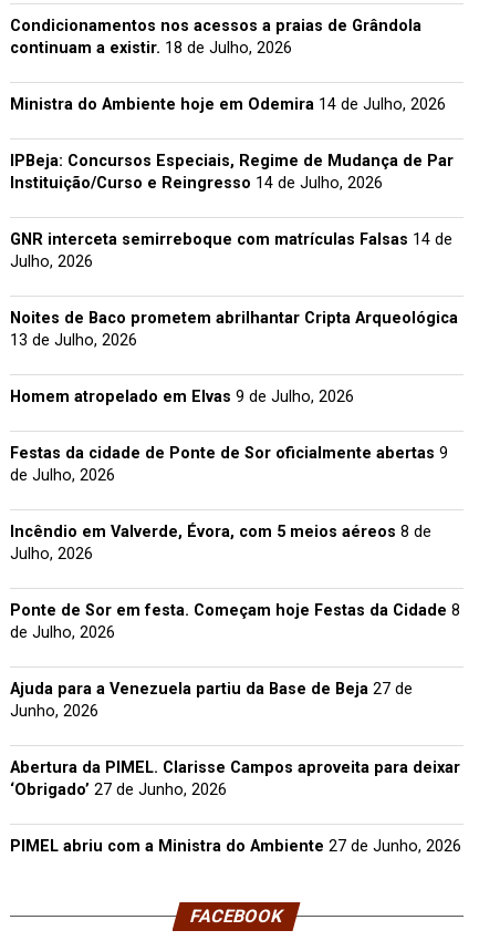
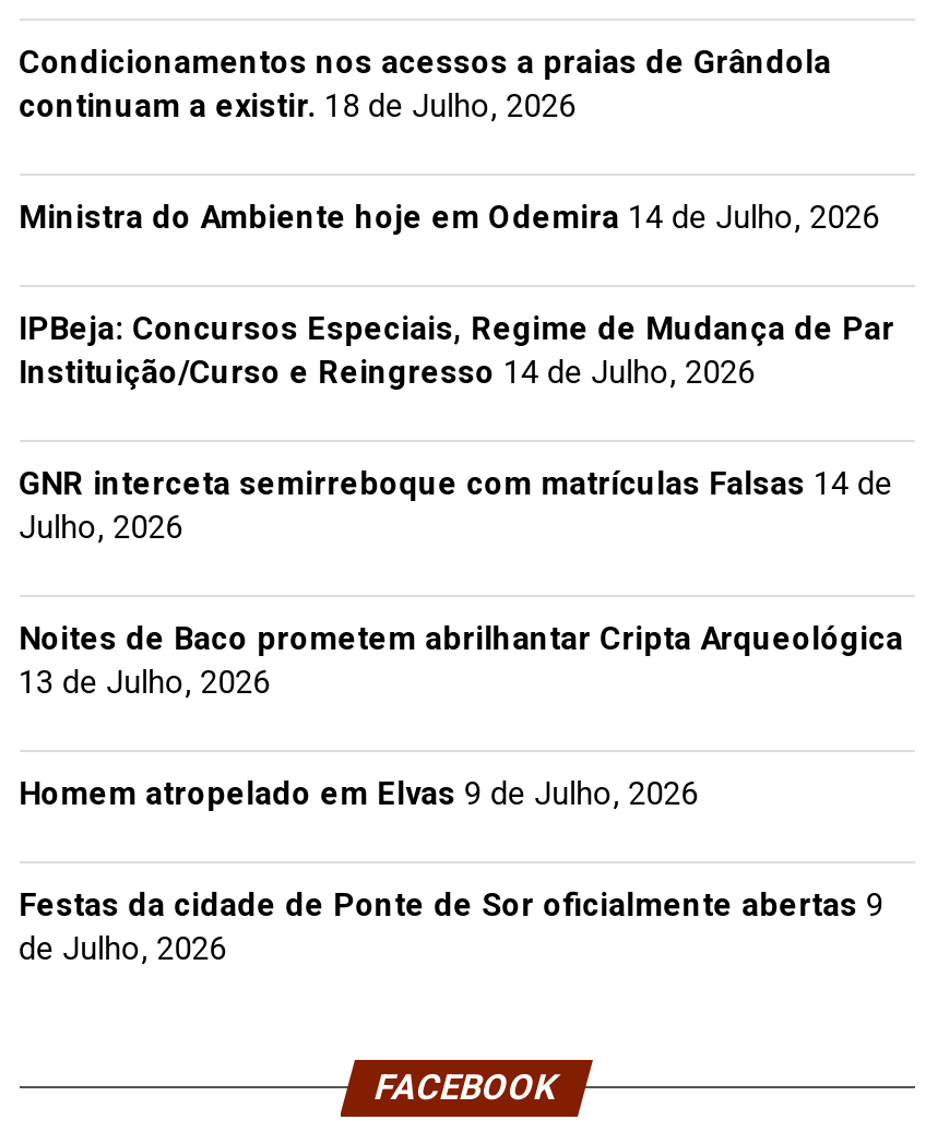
[10,523,461,856] Incêndio em Valverde, Évora, com 5 meios aéreos 8 de | Julho, 2026 | Ponte de Sor em festa. Começam hoje Festas da Cidade 8 | de Julho, 2026 | Ajuda para a Venezuela partiu da Base de Beja 27 de | Junho, 2026 | Abertura da PIMEL. Clarisse Campos aproveita para deixar | ‘Obrigado’ 27 de Junho, 2026 | PIMEL abriu com a Ministra do Ambiente 27 de Junho, 2026 -> none

